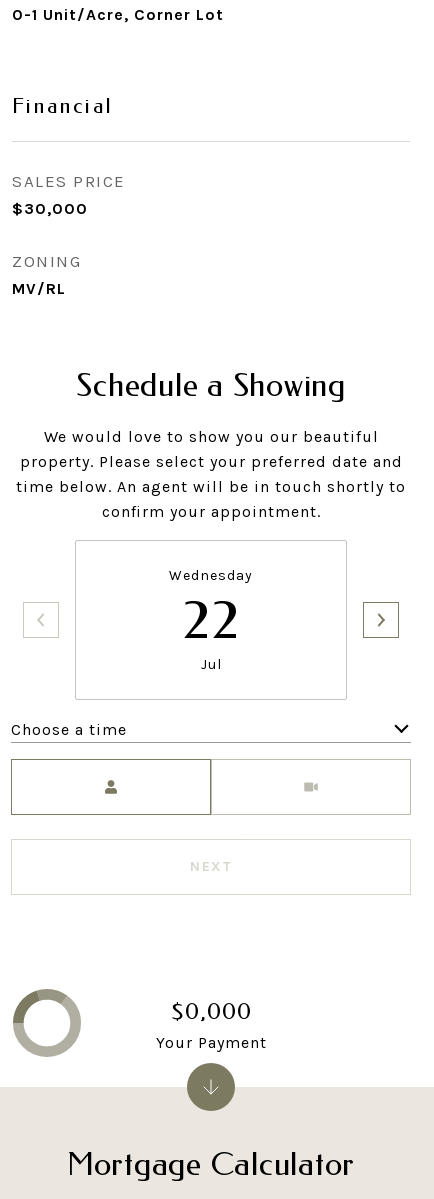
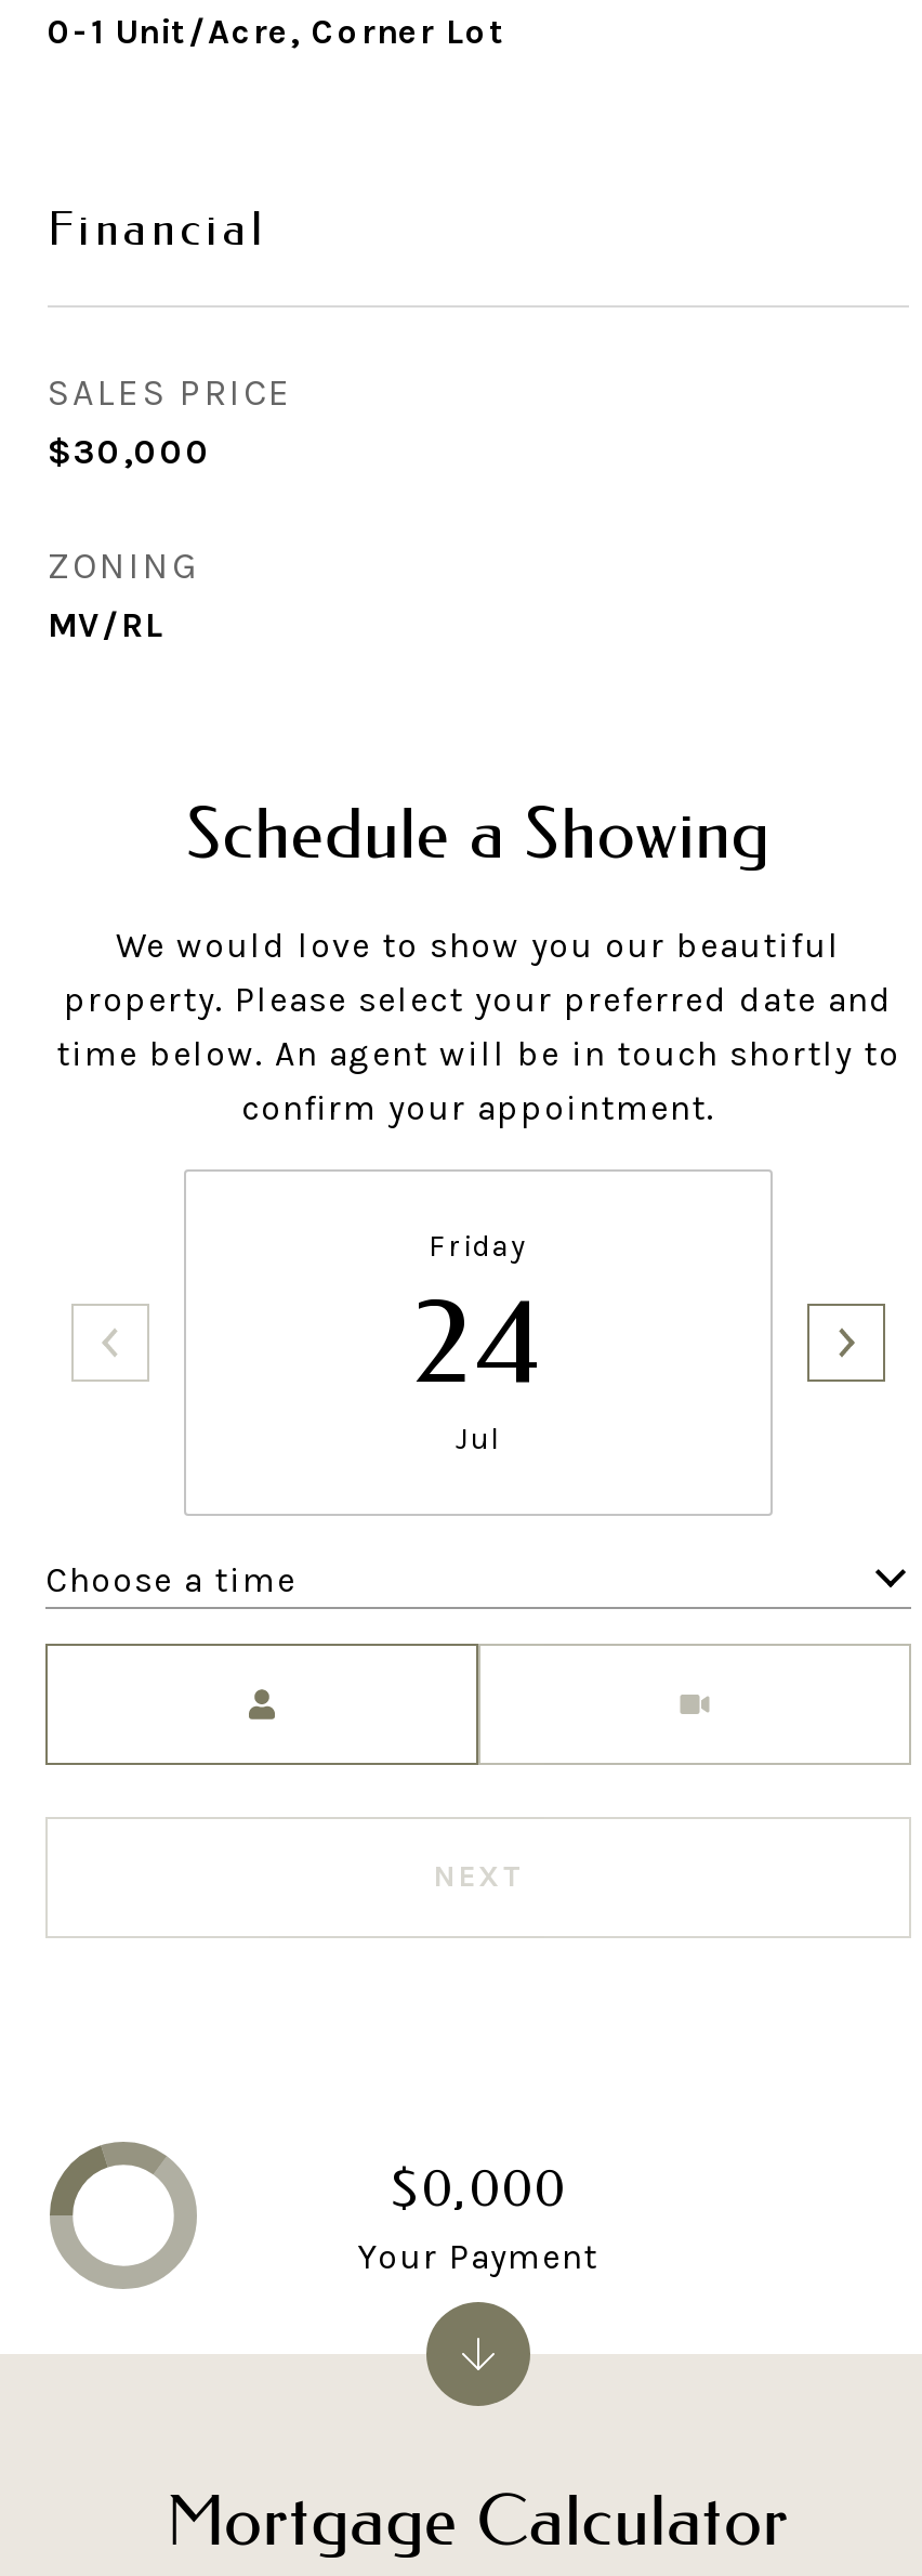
[169,567,253,652] Wednesday | 22 -> [412,1228,544,1412] Friday | 24

